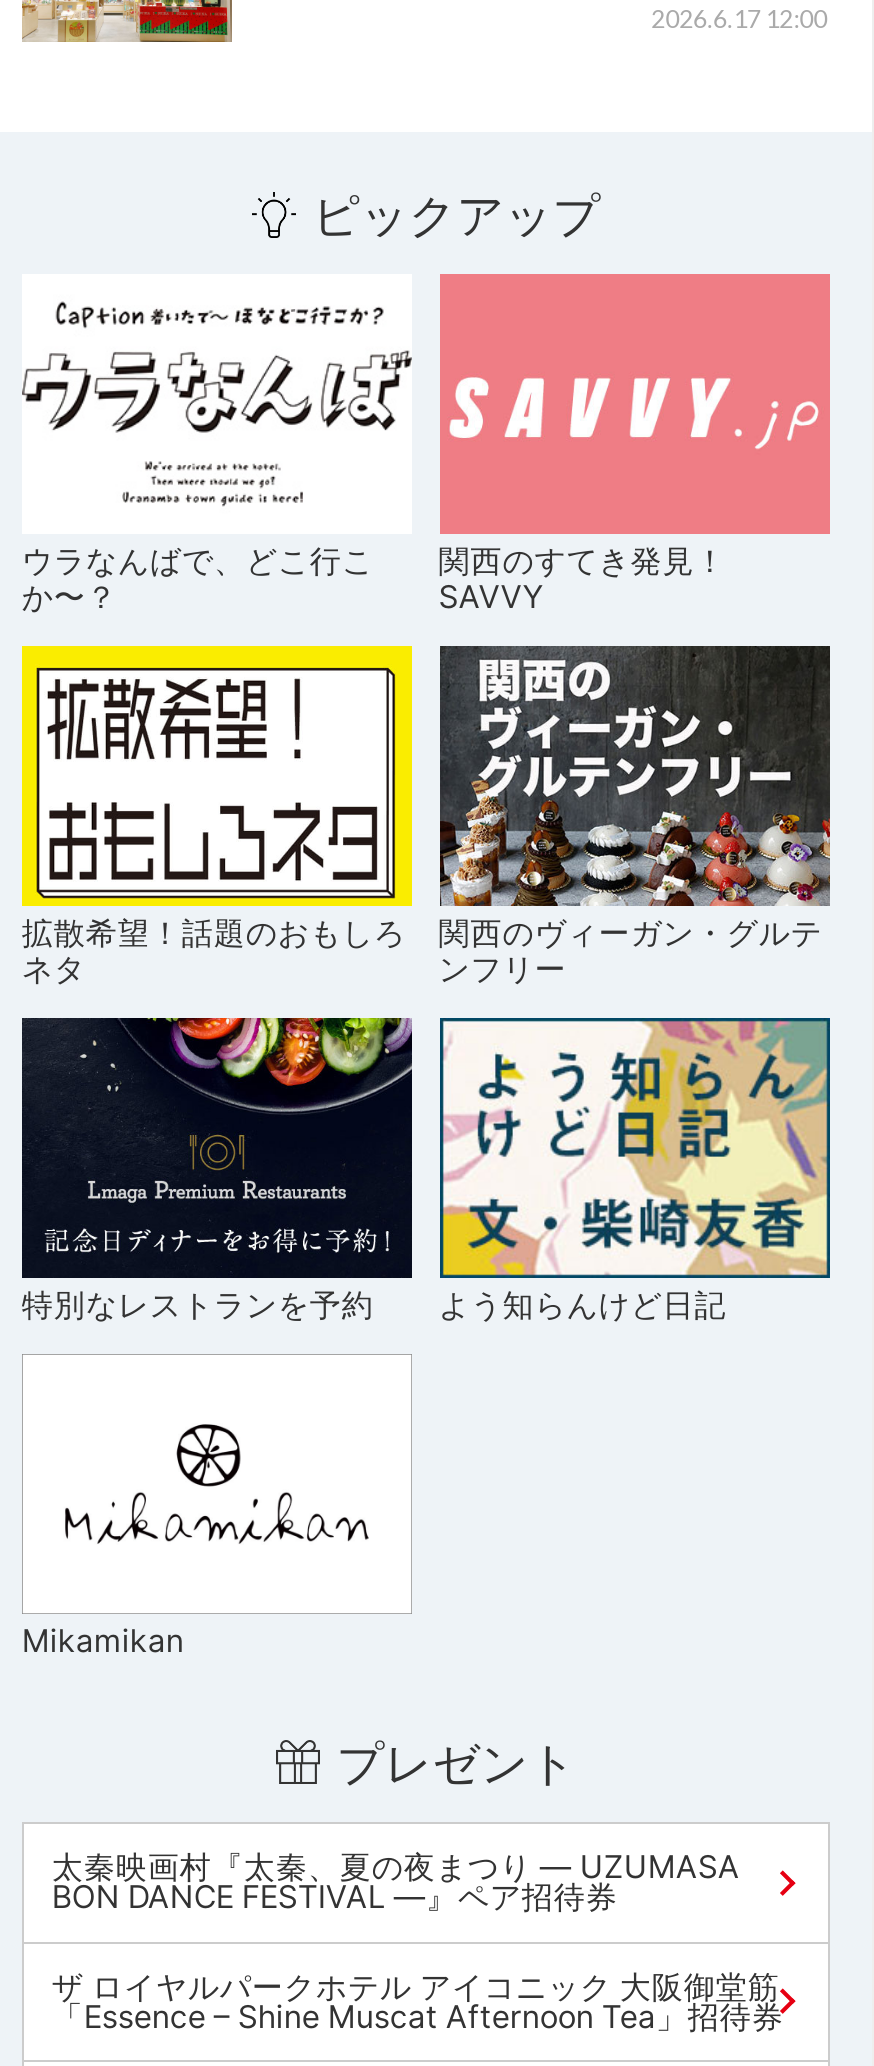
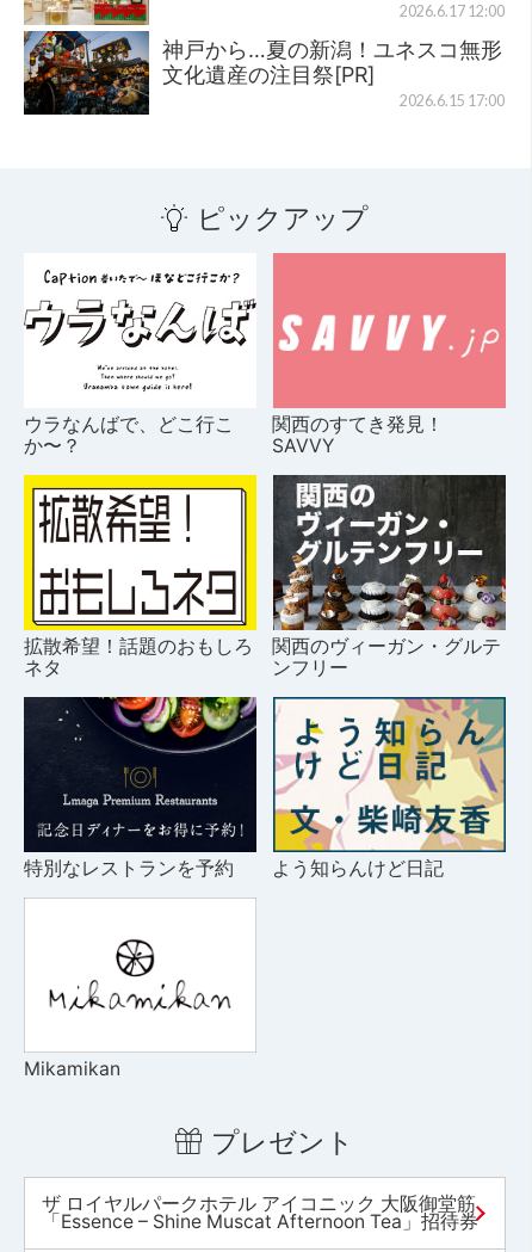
none -> [23,30,504,116] [image] | 神戸から…夏の新潟！ユネスコ無形 | 文化遺産の注目祭[PR] | 2026.6.15 17:00
moved [22,187,822,1792] -> [24,201,501,1159]: [image] | ピックアップ | ウラなんばで、どこ行こ | ... | Mikamikan | プレゼント
[52,1849,740,1917] 太秦映画村『太秦、夏の夜まつり ― UZUMASA | BON DANCE FESTIVAL ―』ペア招待券 -> none

